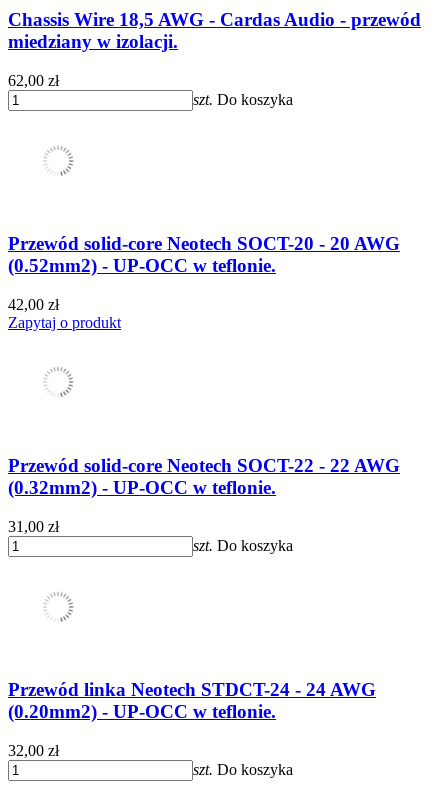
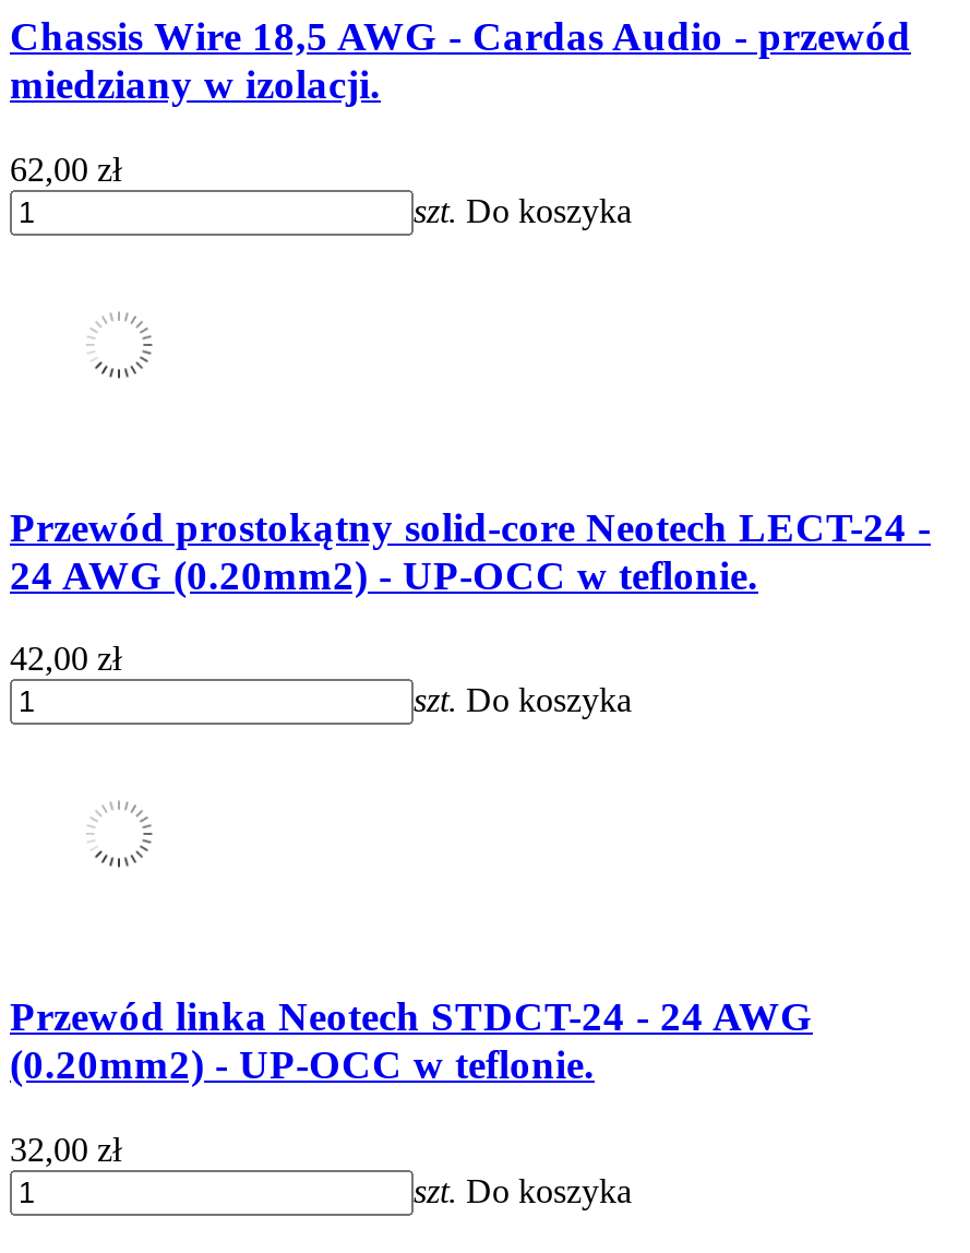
[8,233,400,276] Przewód solid-core Neotech SOCT-20 - 20 AWG | (0.52mm2) - UP-OCC w teflonie. -> [10,503,931,597] Przewód prostokątny solid-core Neotech LECT-24 - | 24 AWG (0.20mm2) - UP-OCC w teflonie.
[8,314,121,331] Zapytaj o produkt -> none
[8,455,400,535] Przewód solid-core Neotech SOCT-22 - 22 AWG | (0.32mm2) - UP-OCC w teflonie. | 31,00 zł -> none

